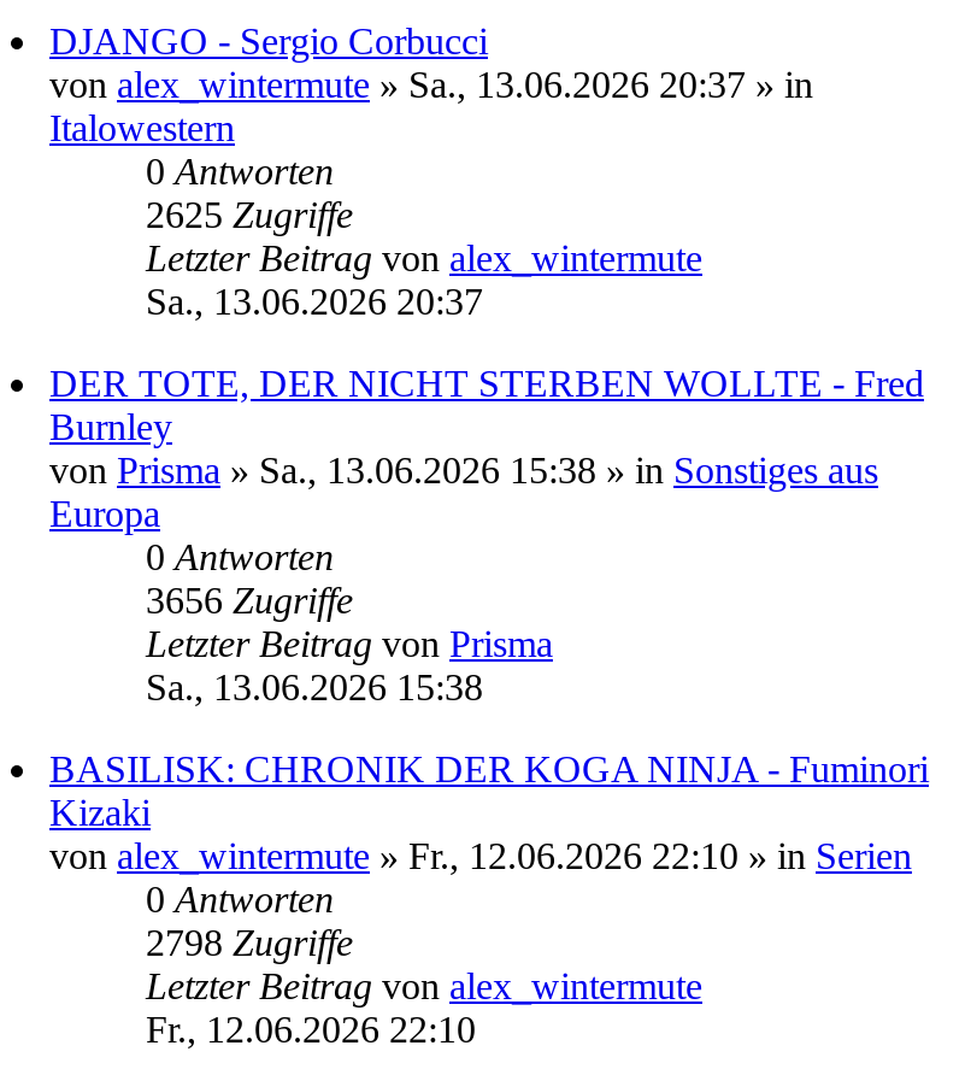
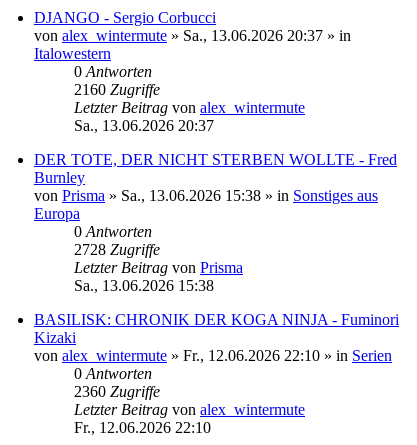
[146,194,353,235] 2625 Zugriffe -> [74,81,160,98] 2160 Zugriffe
[146,579,353,620] 3656 Zugriffe -> [74,241,160,258] 2728 Zugriffe
[146,922,353,963] 2798 Zugriffe -> [74,383,160,400] 2360 Zugriffe

